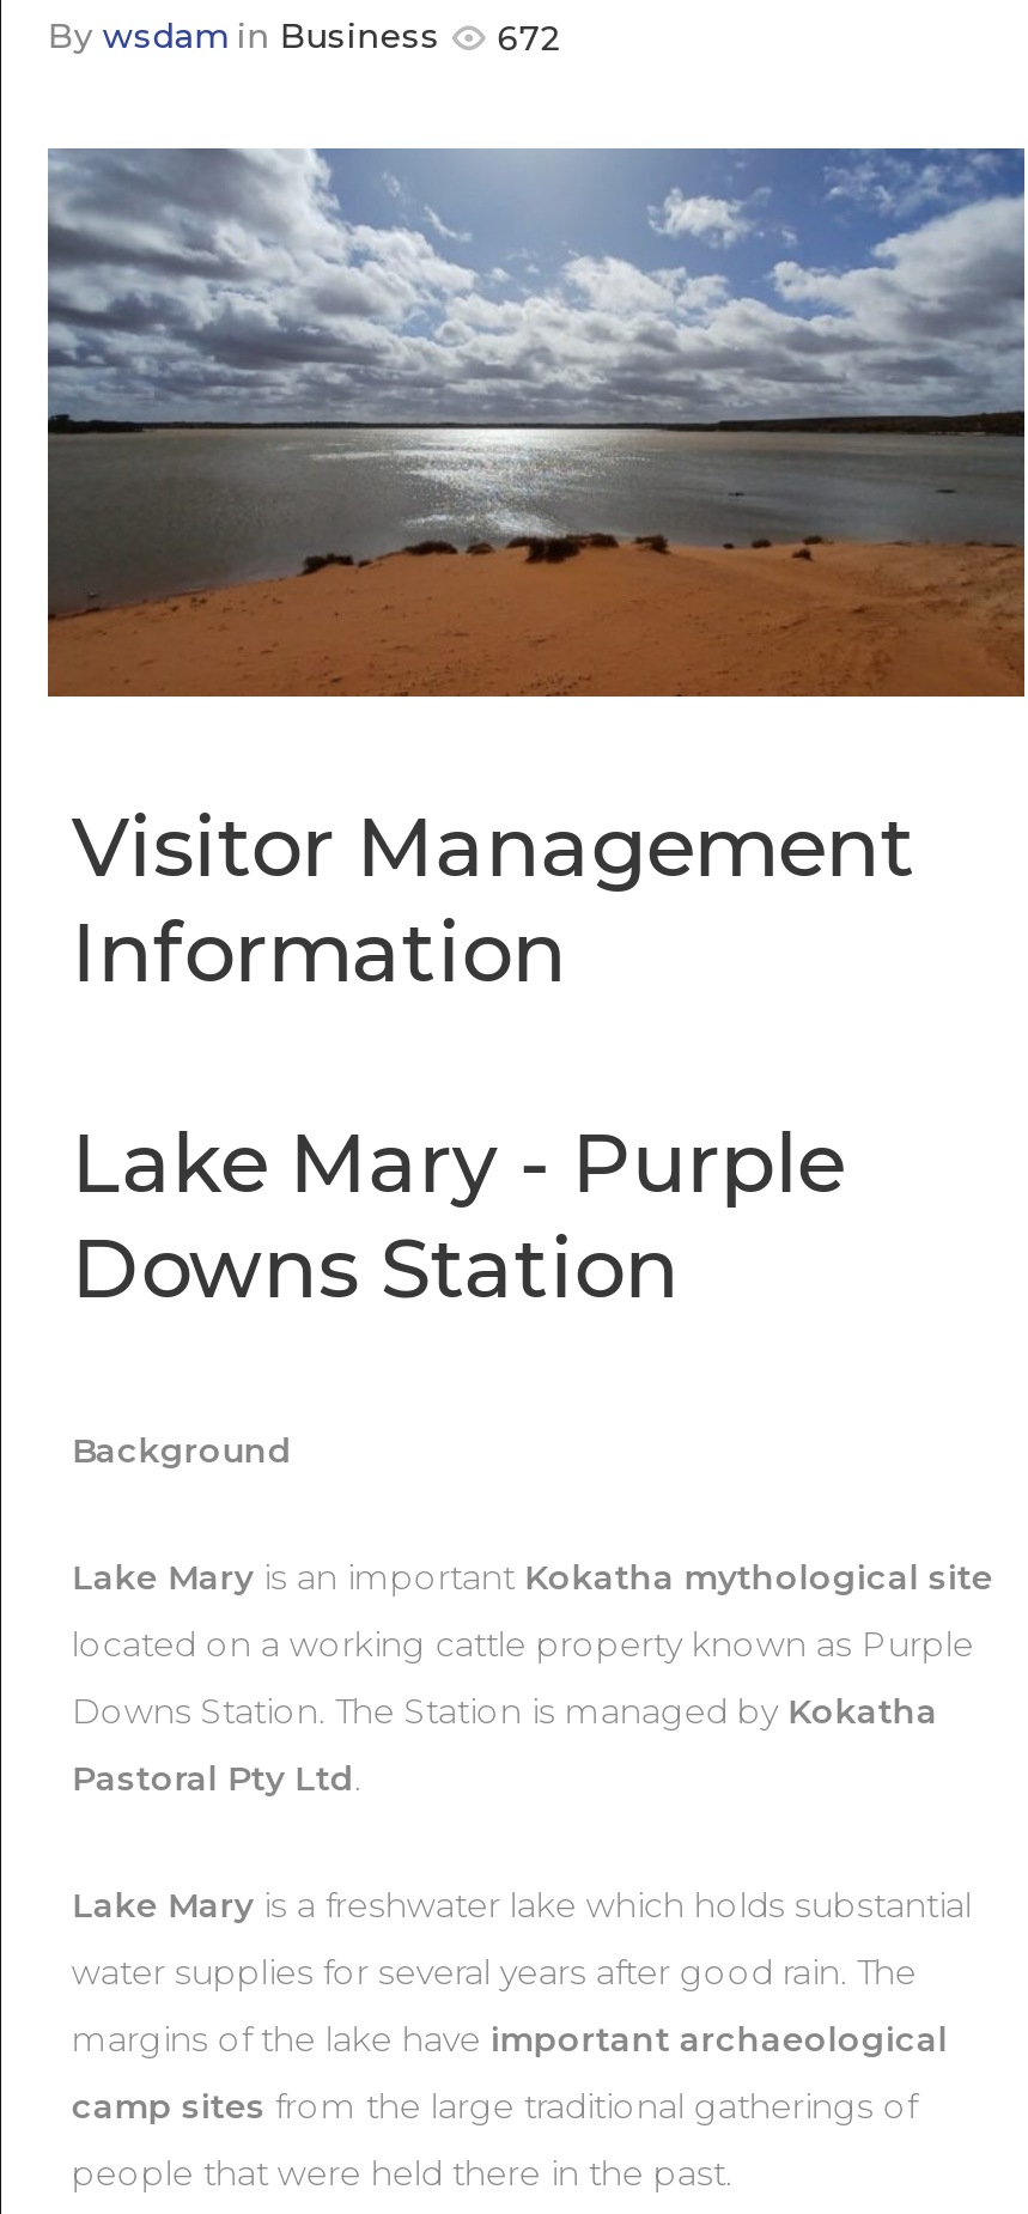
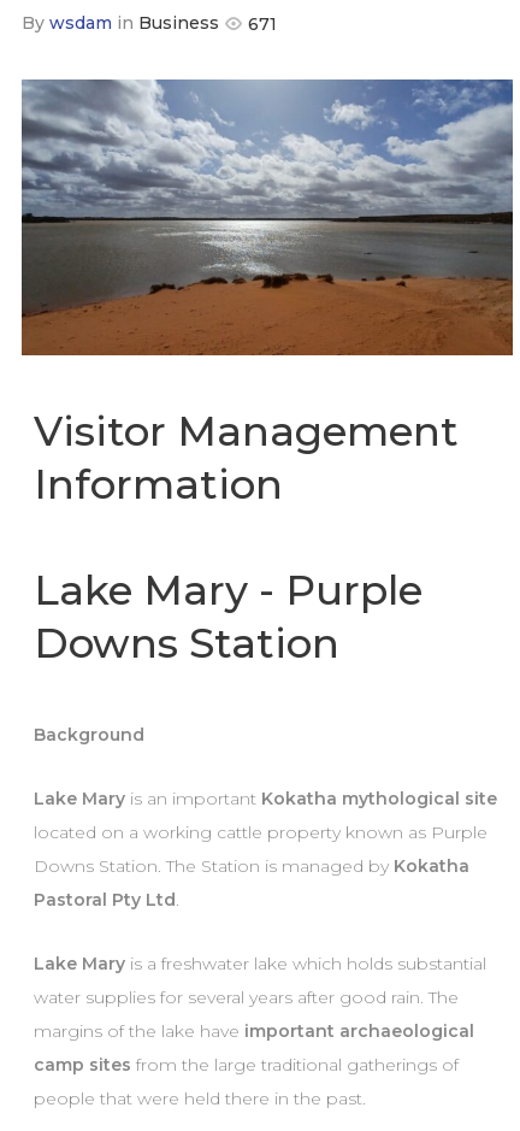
[48,14,562,61] By wsdam in Business 672 -> [22,12,277,35] By wsdam in Business 671

